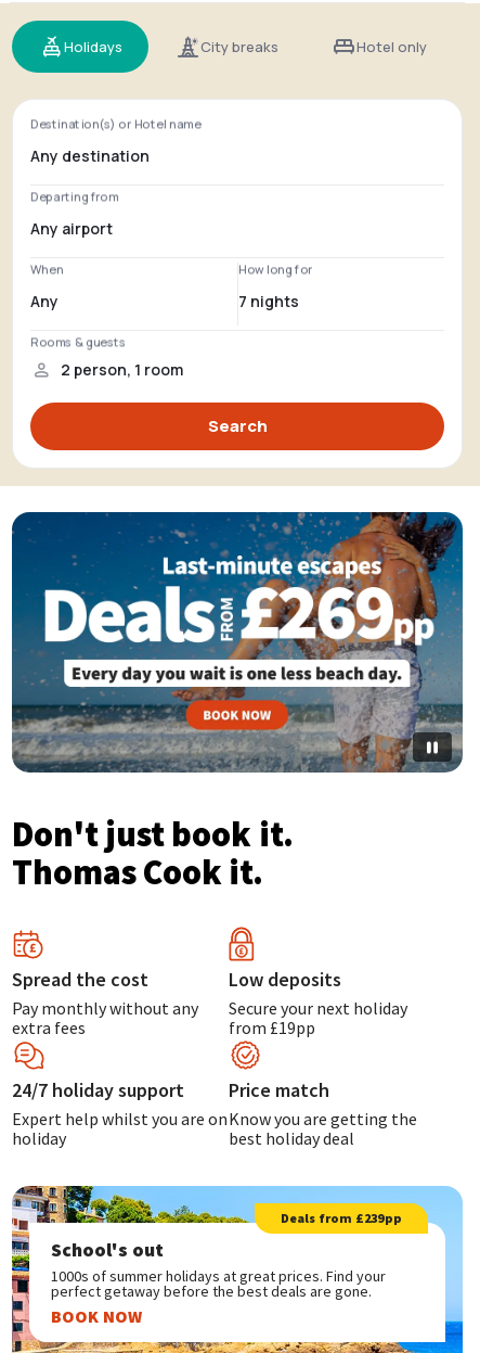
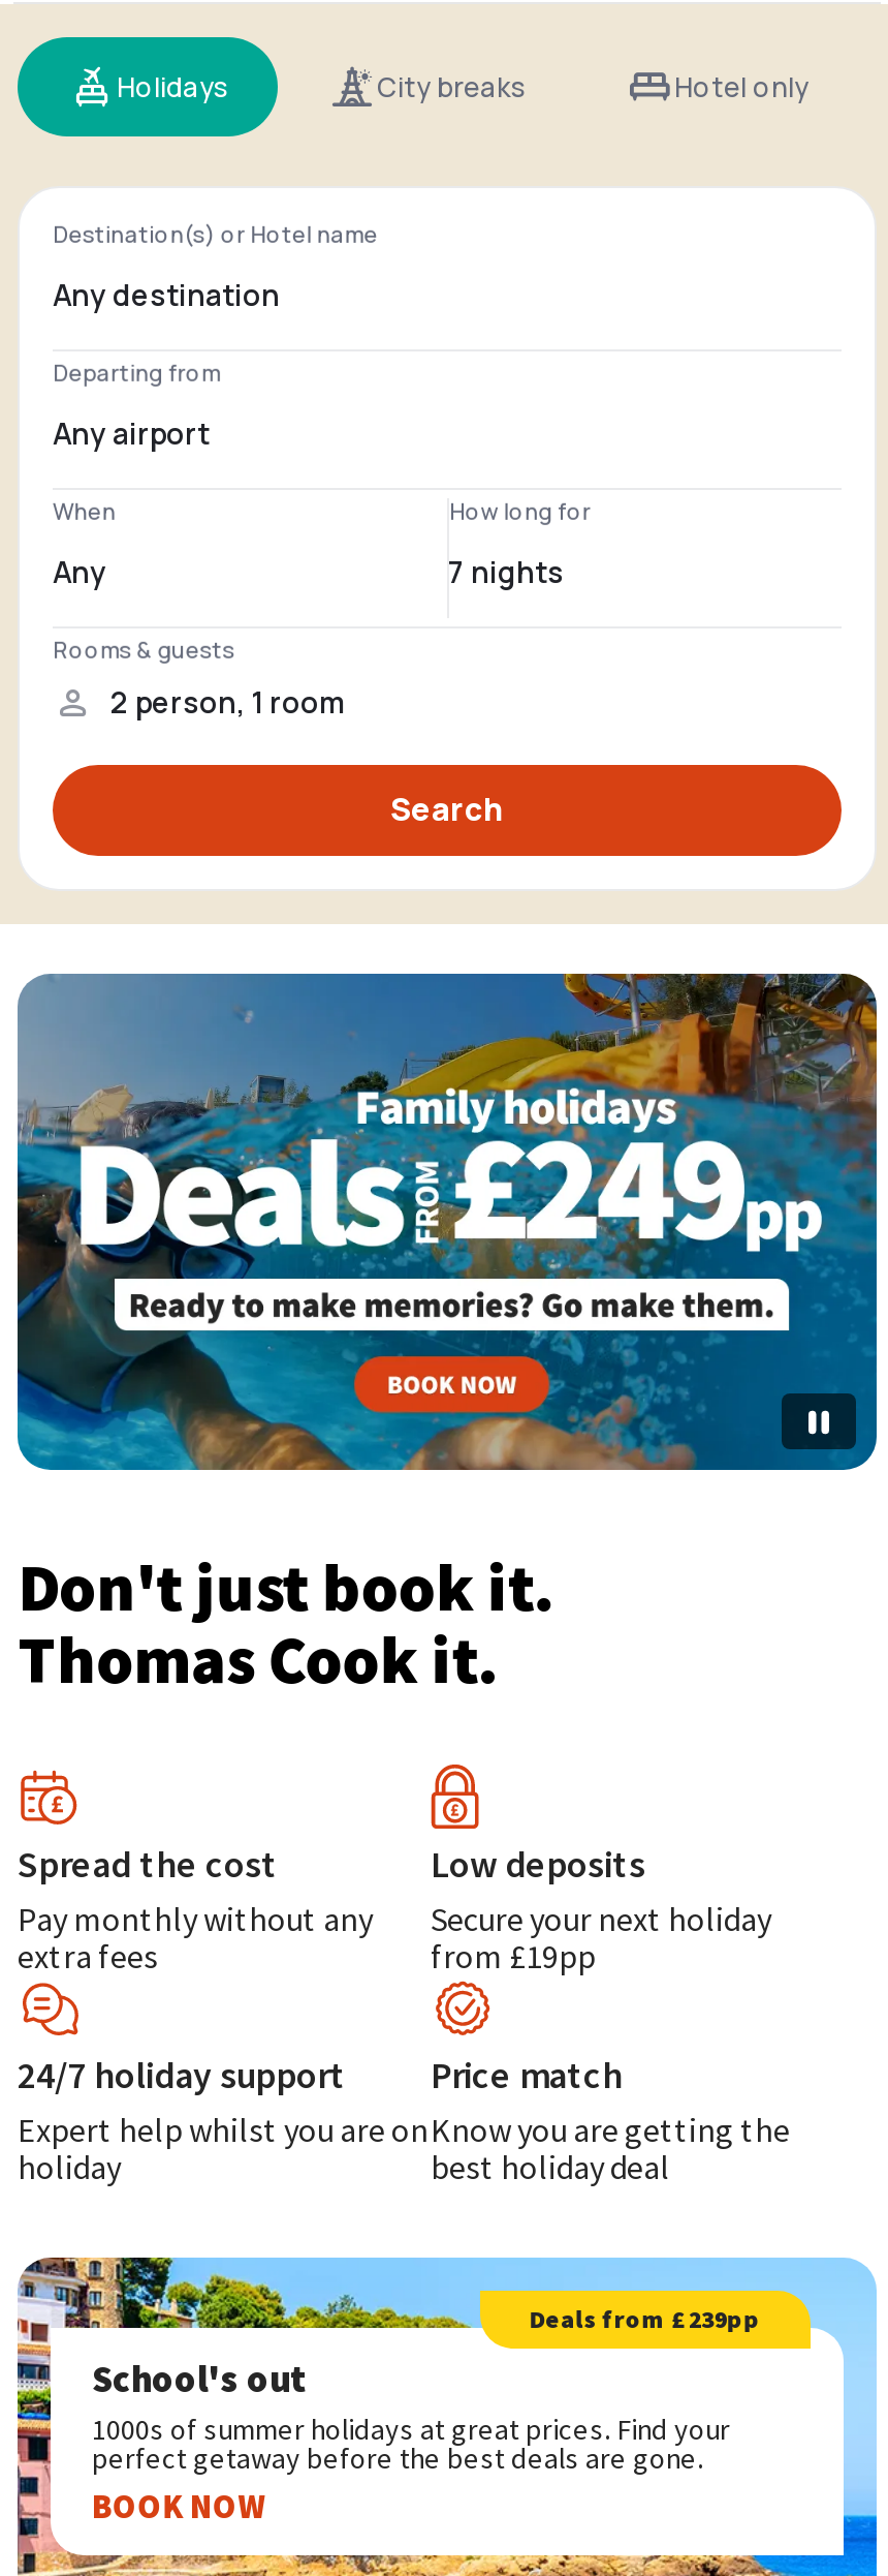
[11,511,464,774] [image] -> [15,972,879,1472] [image]

